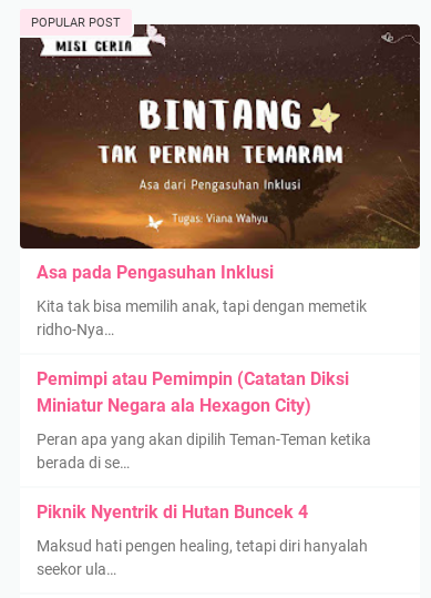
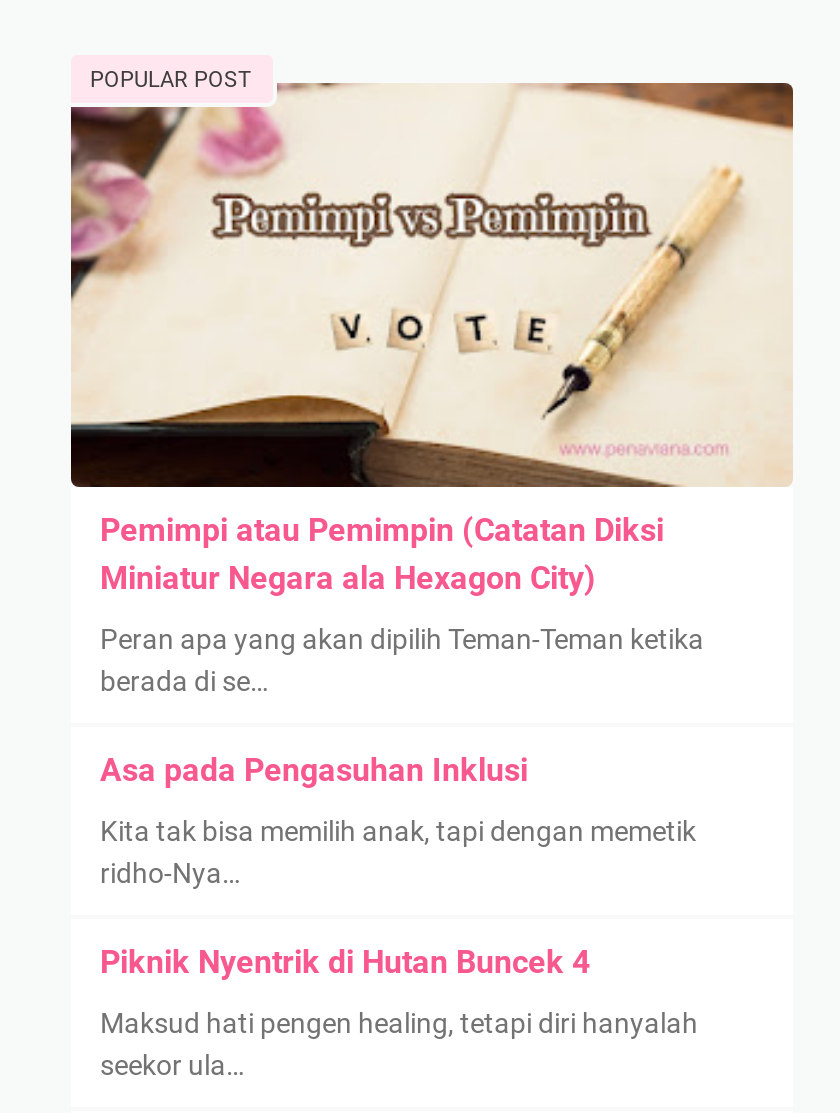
[19,23,421,250] [image] -> [69,82,795,488] [image]
moved [36,262,366,339] -> [100,751,696,889]: Asa pada Pengasuhan Inklusi | Kita tak bisa memilih anak, tapi dengan memetik | ridho-Nya…
moved [36,369,371,472] -> [100,511,704,697]: Pemimpi atau Pemimpin (Catatan Diksi | Miniatur Negara ala Hexagon City) | Peran apa yang akan dipilih Teman-Teman ketika | berada di se…

